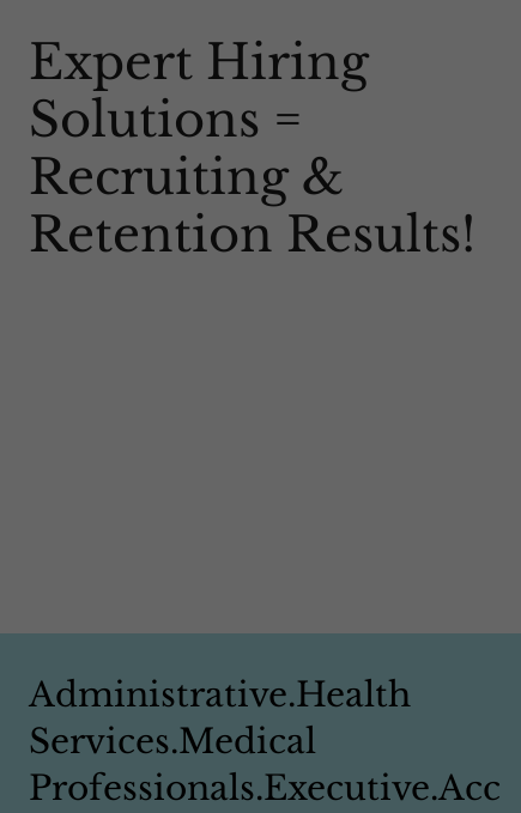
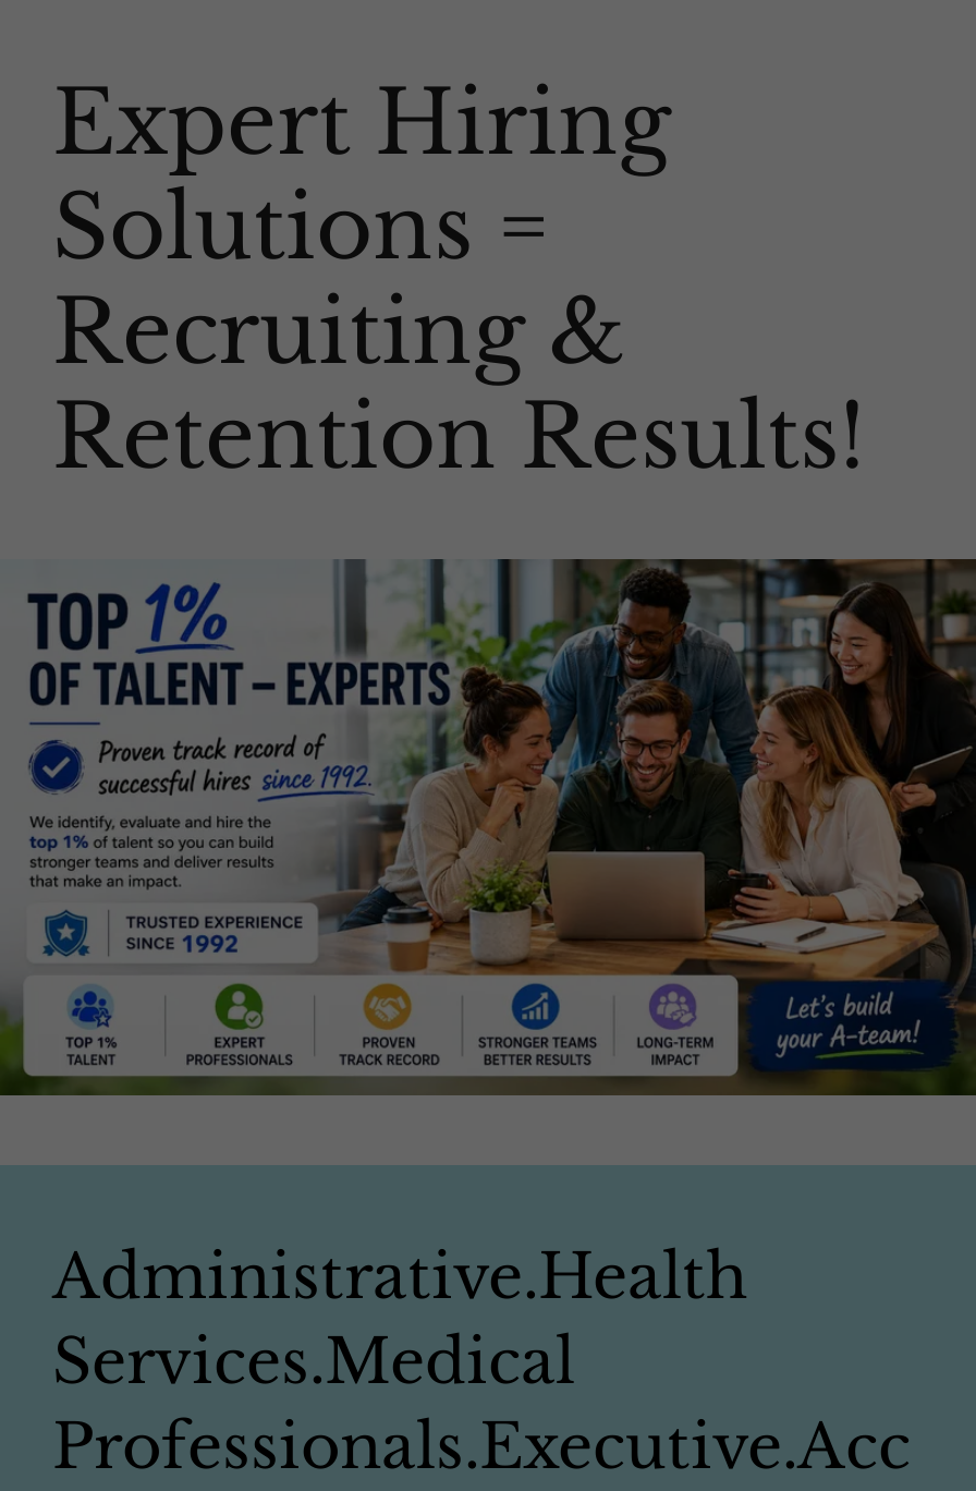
none -> [7,557,969,1098] [image]

